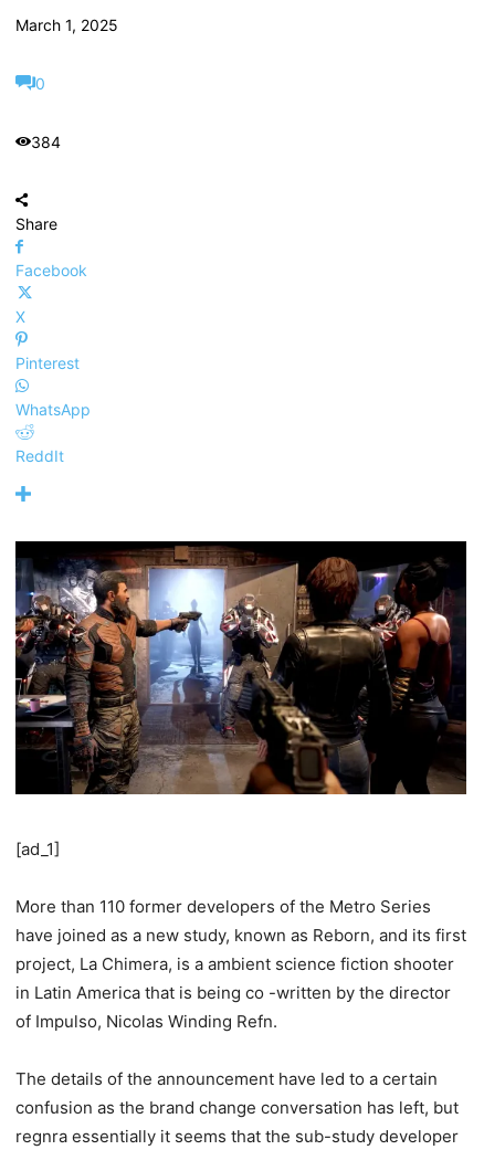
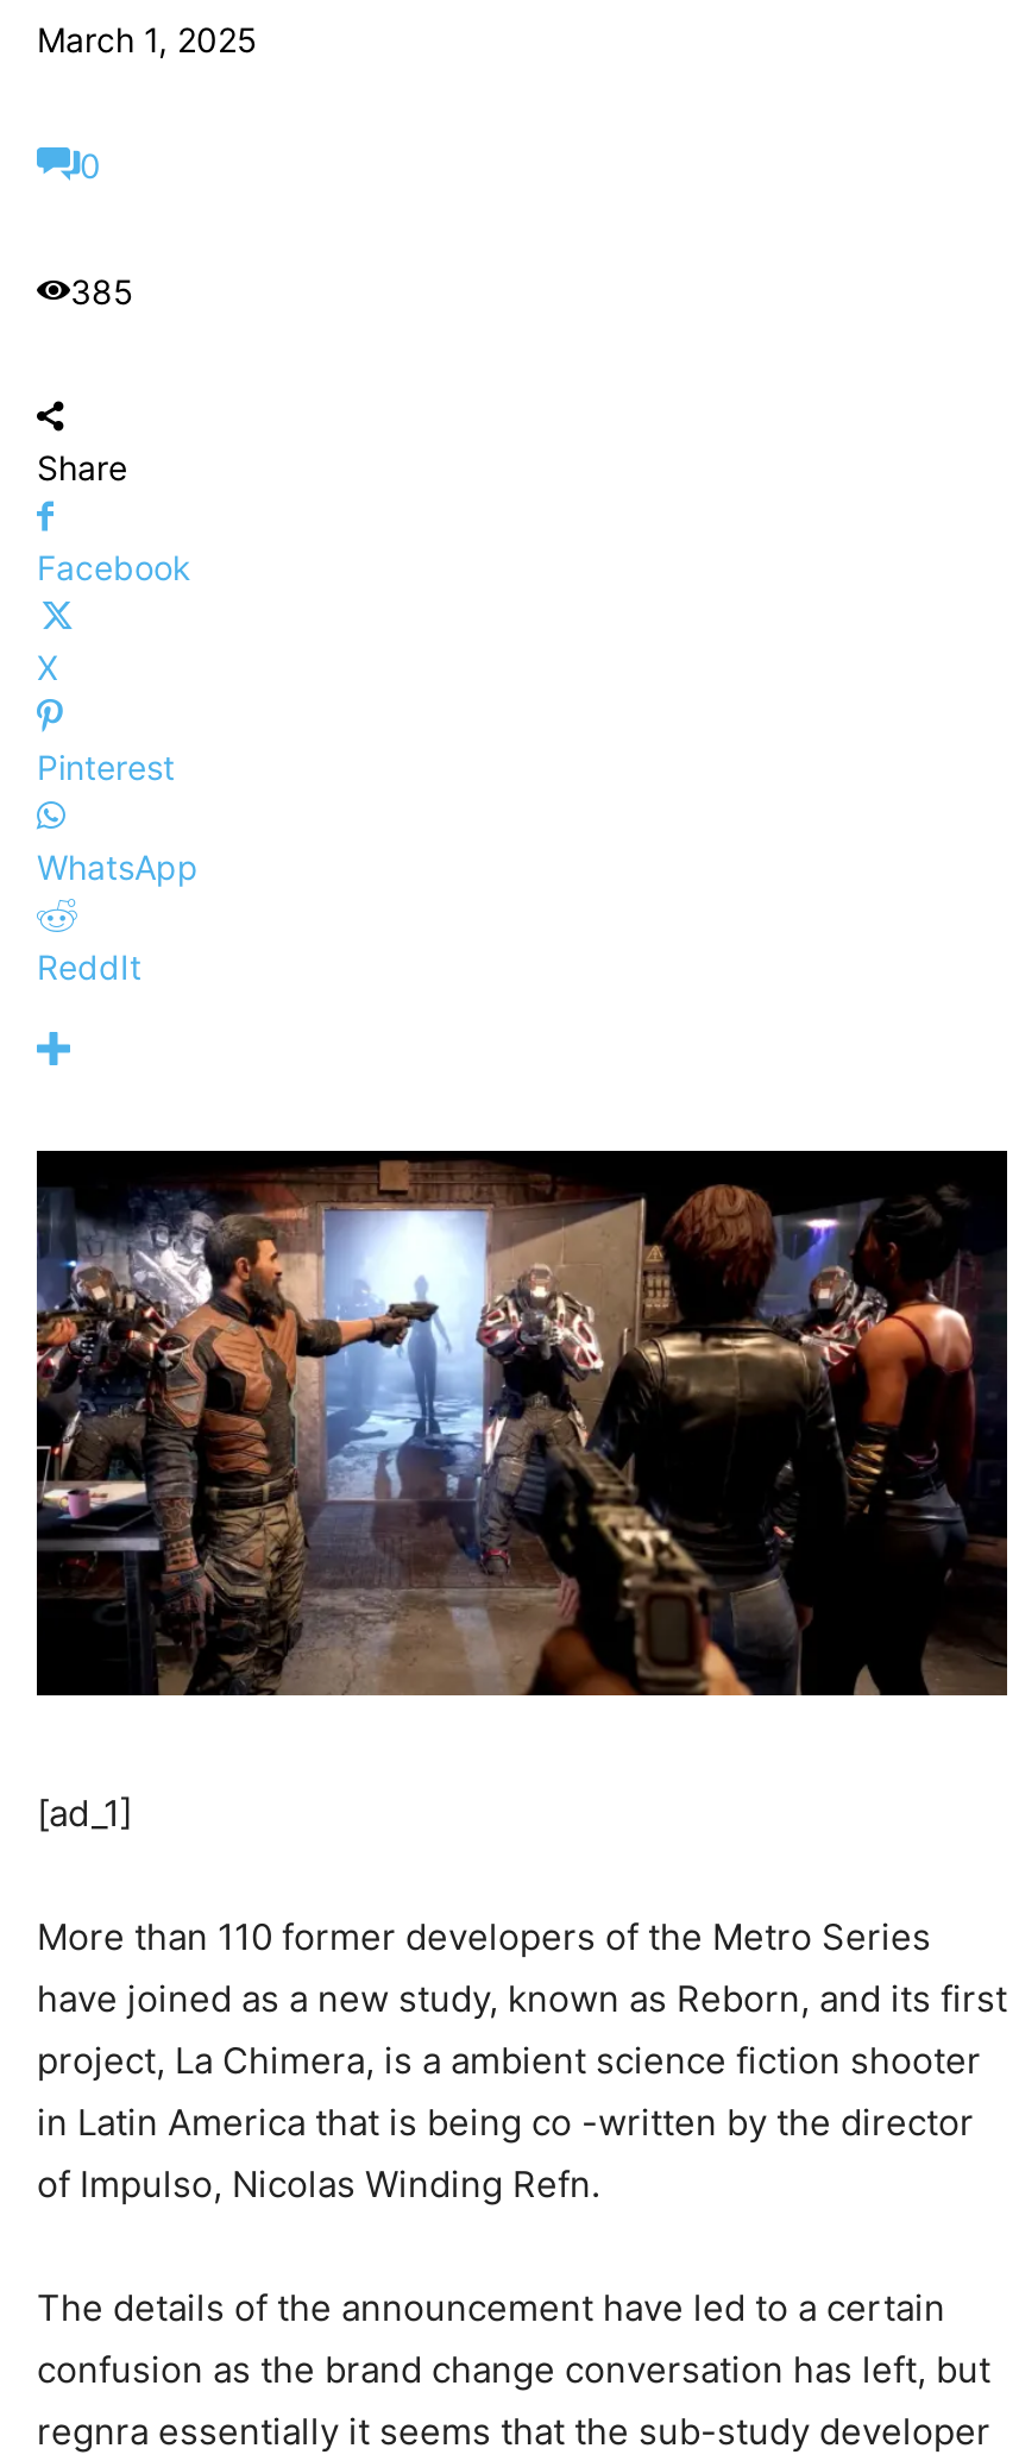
[31,132,61,151] 384 -> [70,270,134,310] 385

